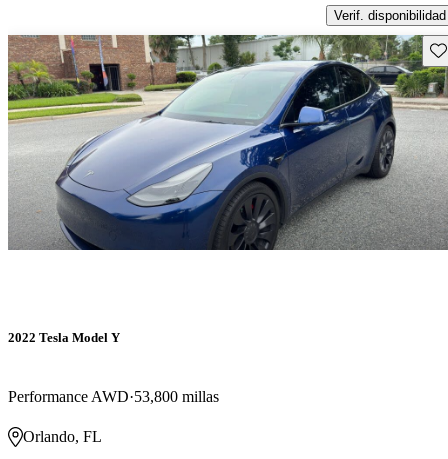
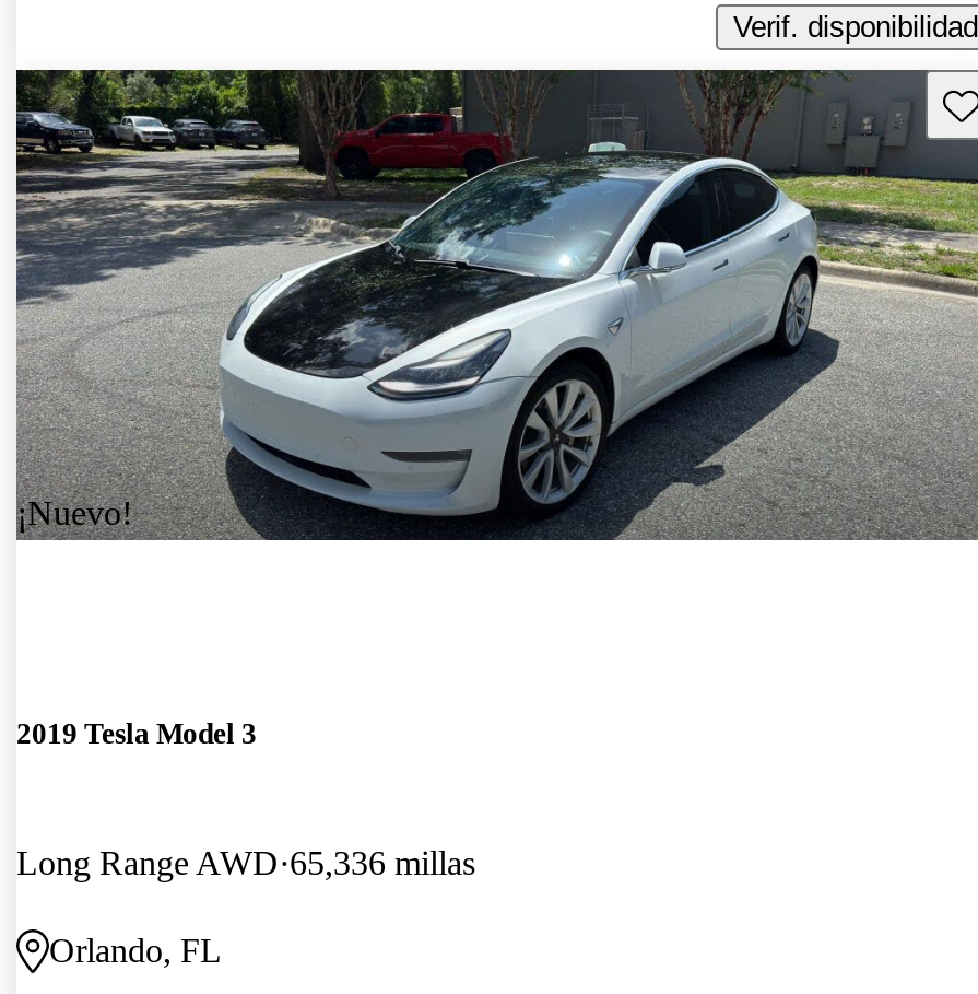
[7,34,445,251] [image] -> [14,67,971,541] [image]
none -> [16,495,132,532] ¡Nuevo!
[8,330,120,345] 2022 Tesla Model Y -> [16,716,257,749] 2019 Tesla Model 3
[8,388,219,405] Performance AWD 53,800 millas -> [16,843,475,880] Long Range AWD 65,336 millas

